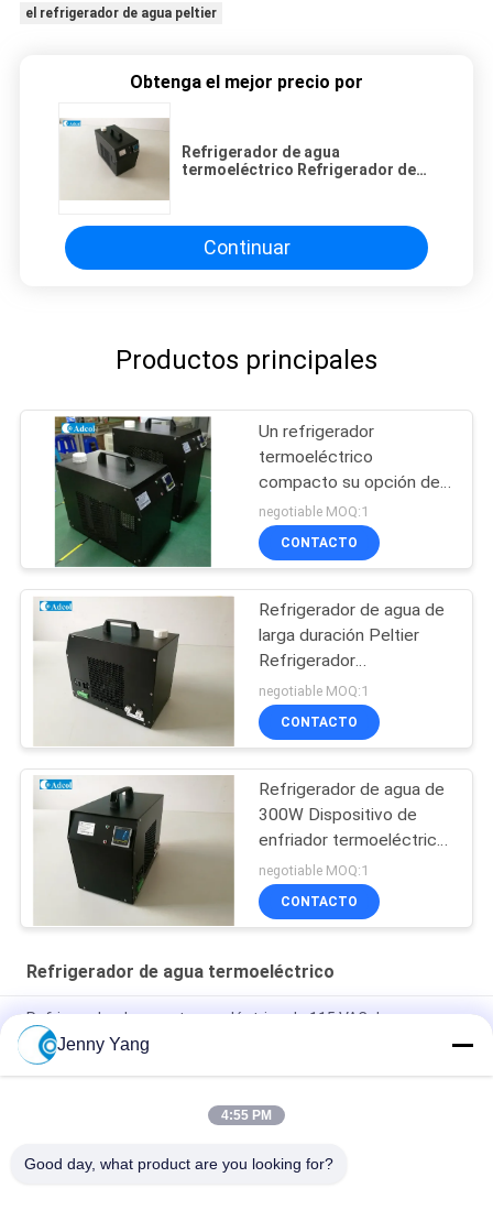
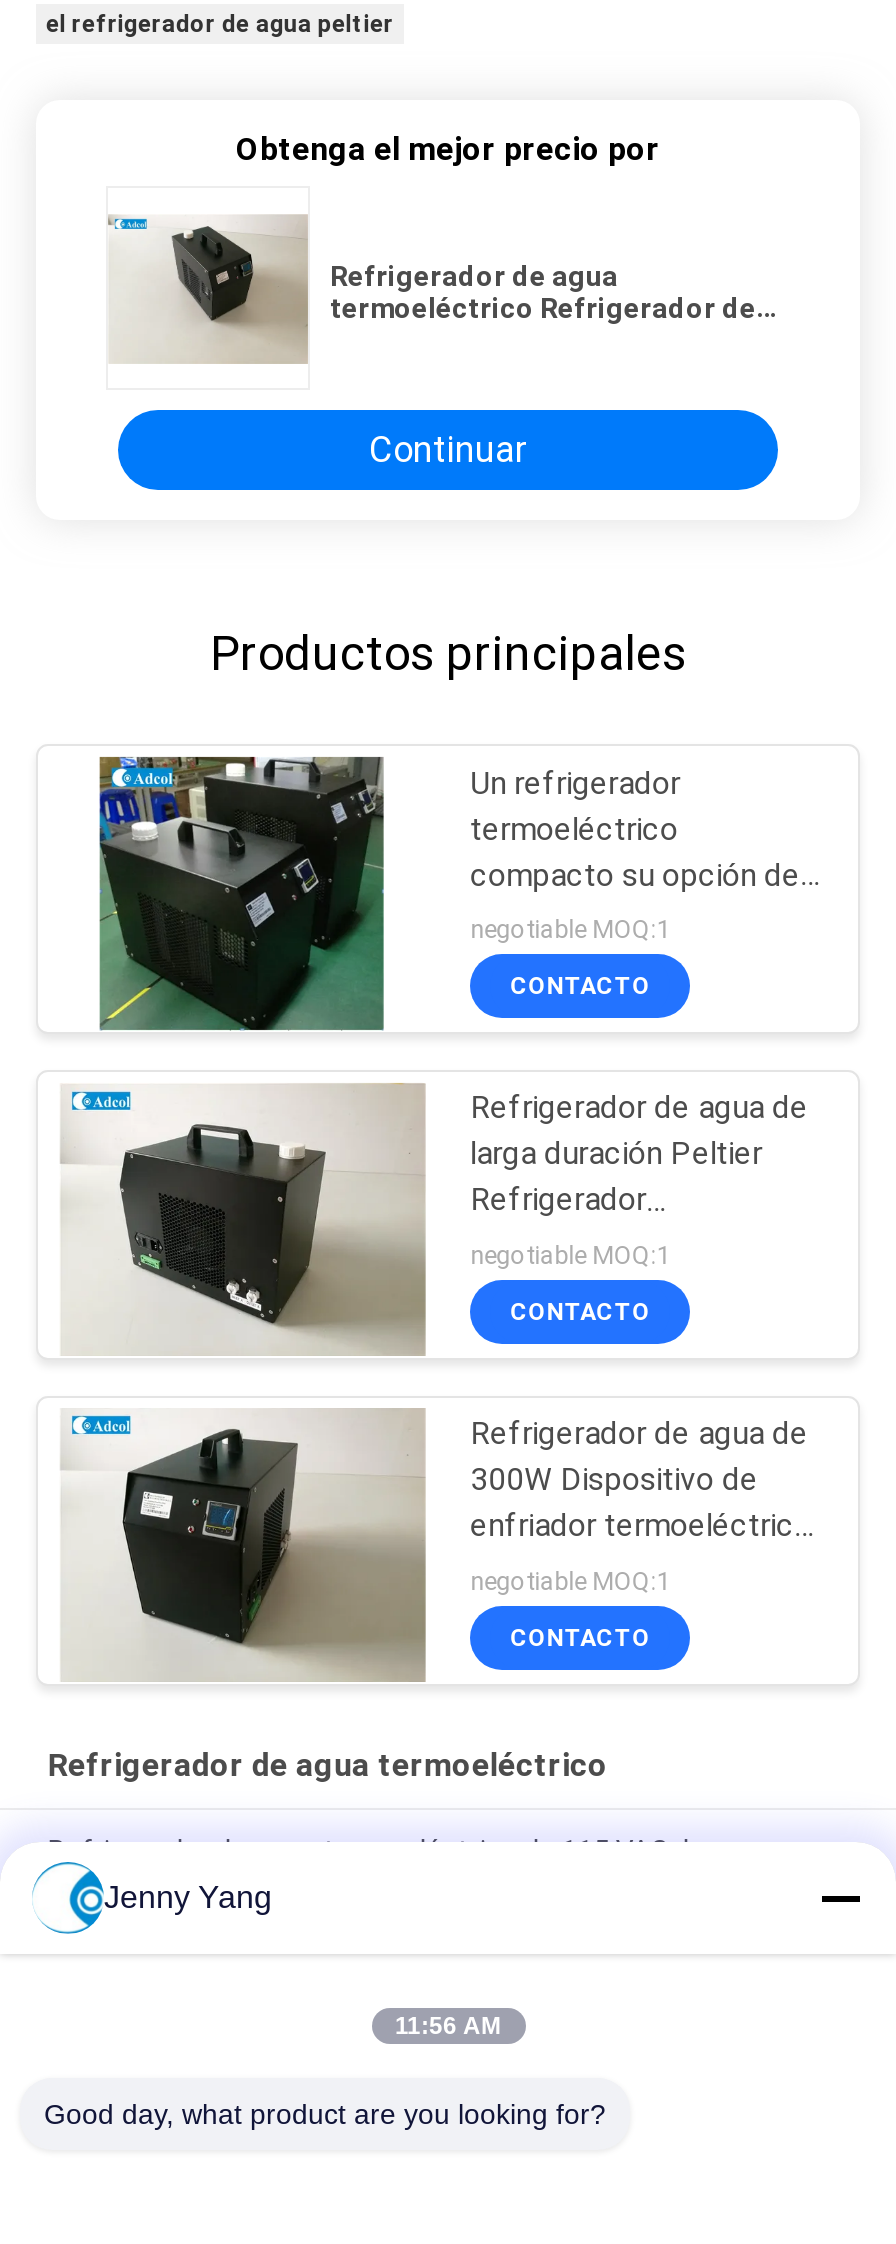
[221,1108,272,1123] 4:55 PM -> [395,2012,501,2040] 11:56 AM

